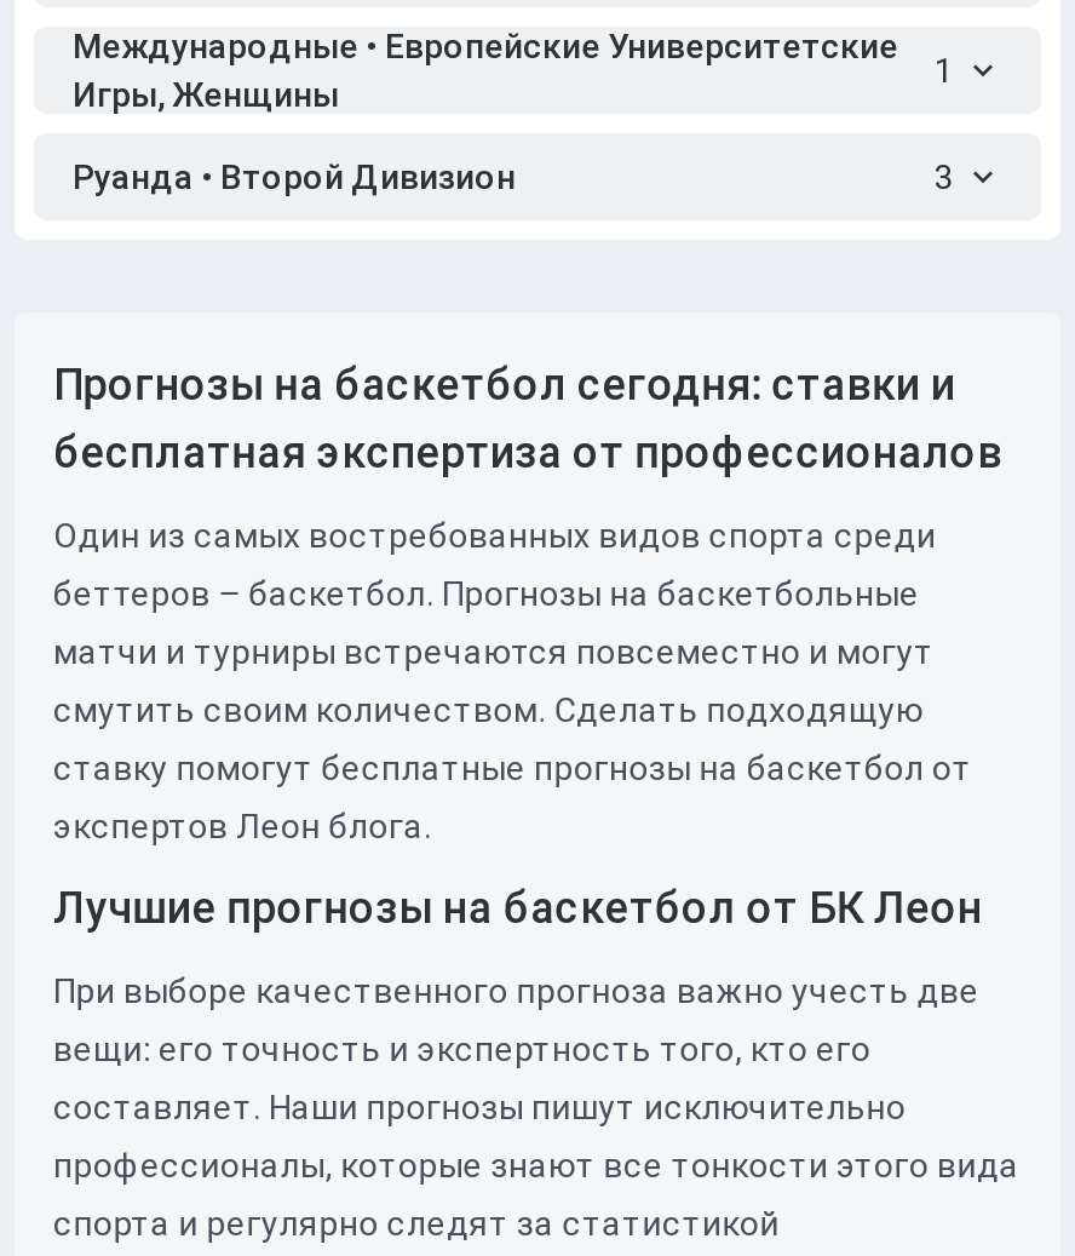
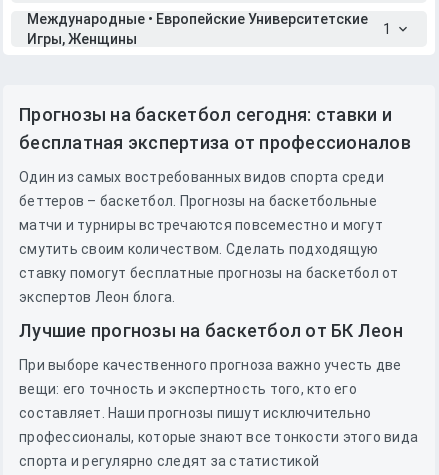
[73,157,954,196] Руанда • Второй Дивизион | 3 -> none

